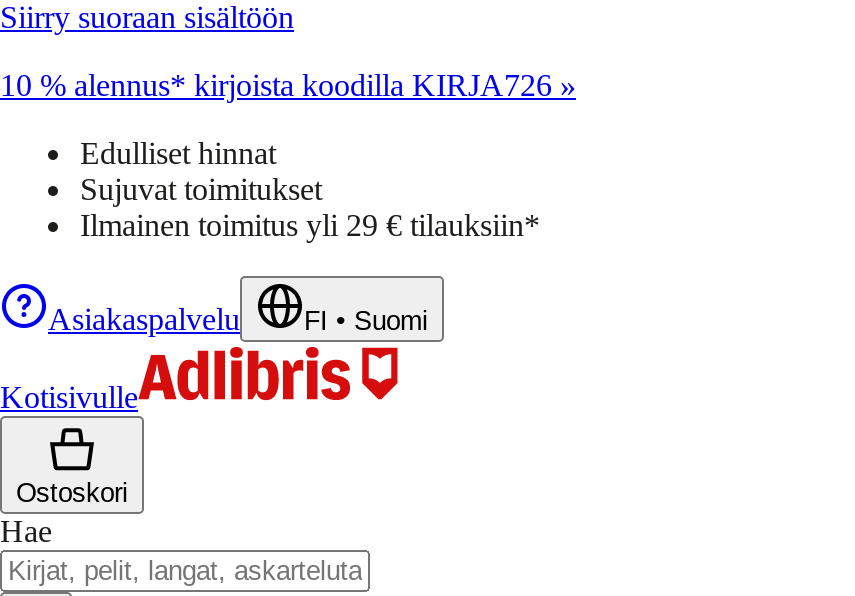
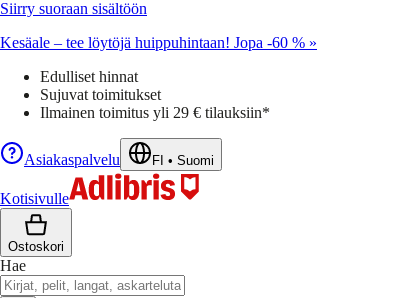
[0,68,576,102] 10 % alennus* kirjoista koodilla KIRJA726 » -> [0,34,317,51] Kesäale – tee löytöjä huippuhintaan! Jopa -60 % »

